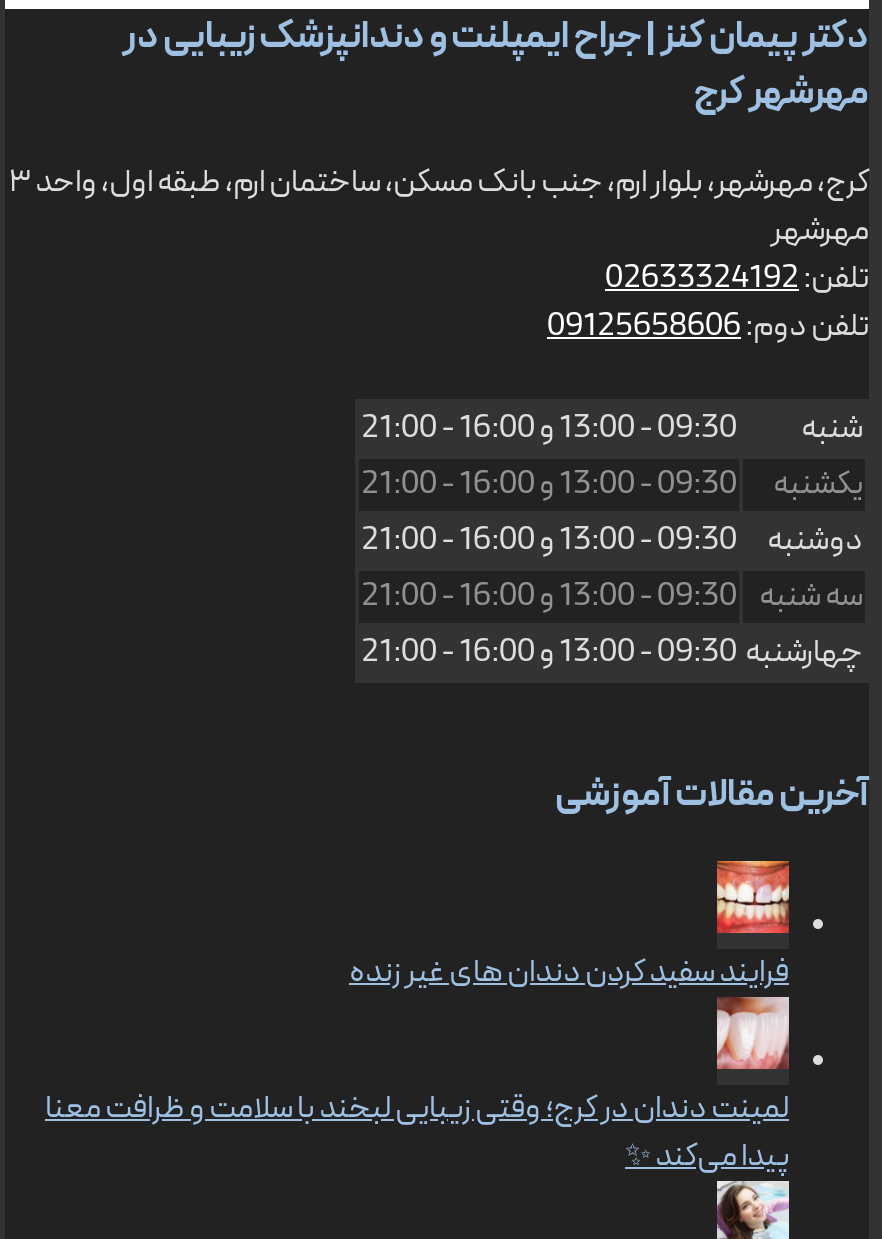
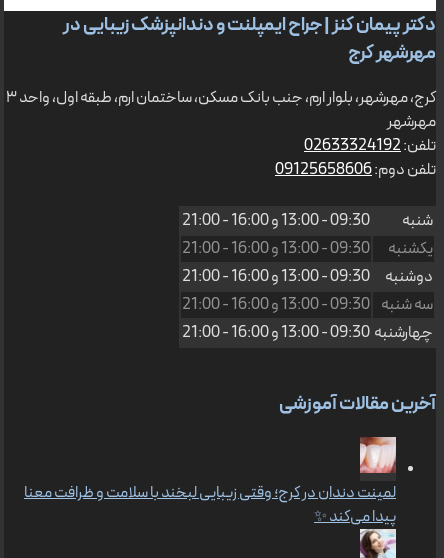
[349,859,791,997] [image] | فرایند سفید کردن دندان های غیر زنده -> none

